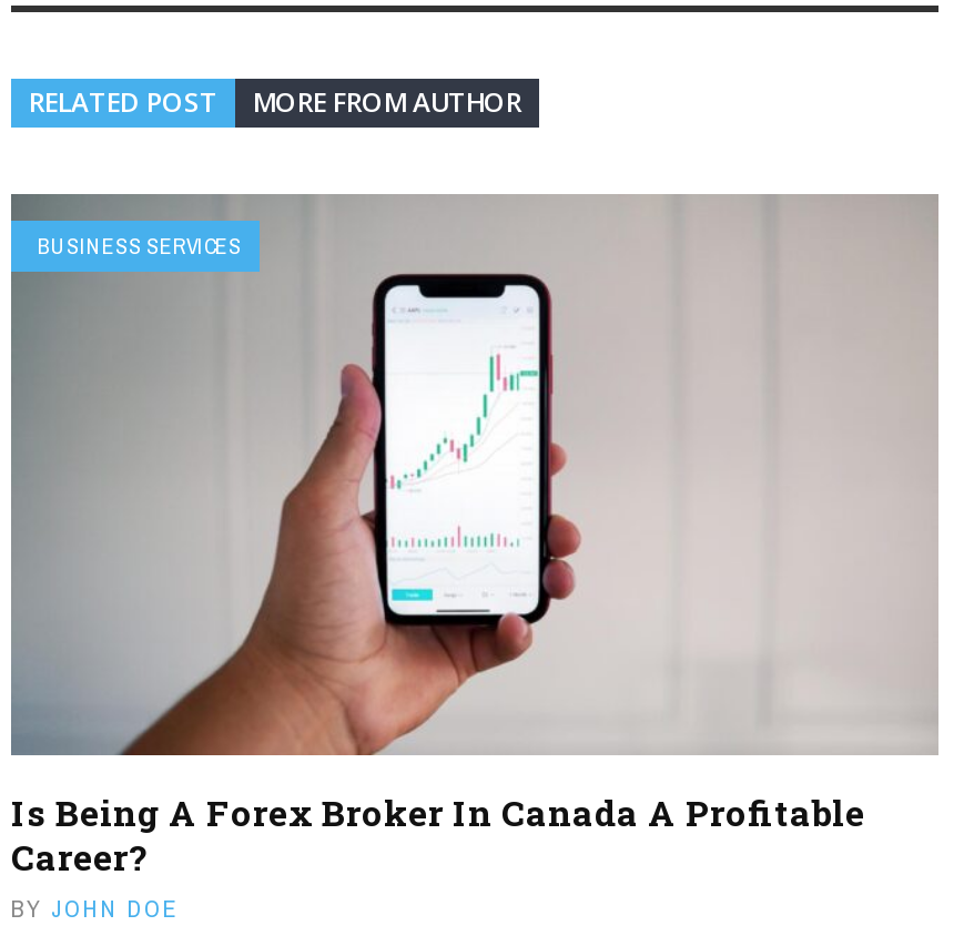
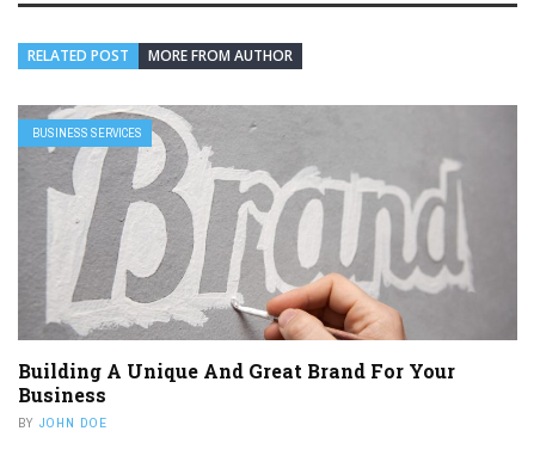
[11,194,936,879] [image] | Is Being A Forex Broker In Canada A Profitable | Career? -> [18,105,517,407] [image] | Building A Unique And Great Brand For Your | Business

